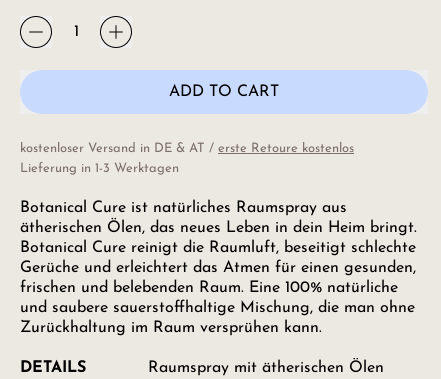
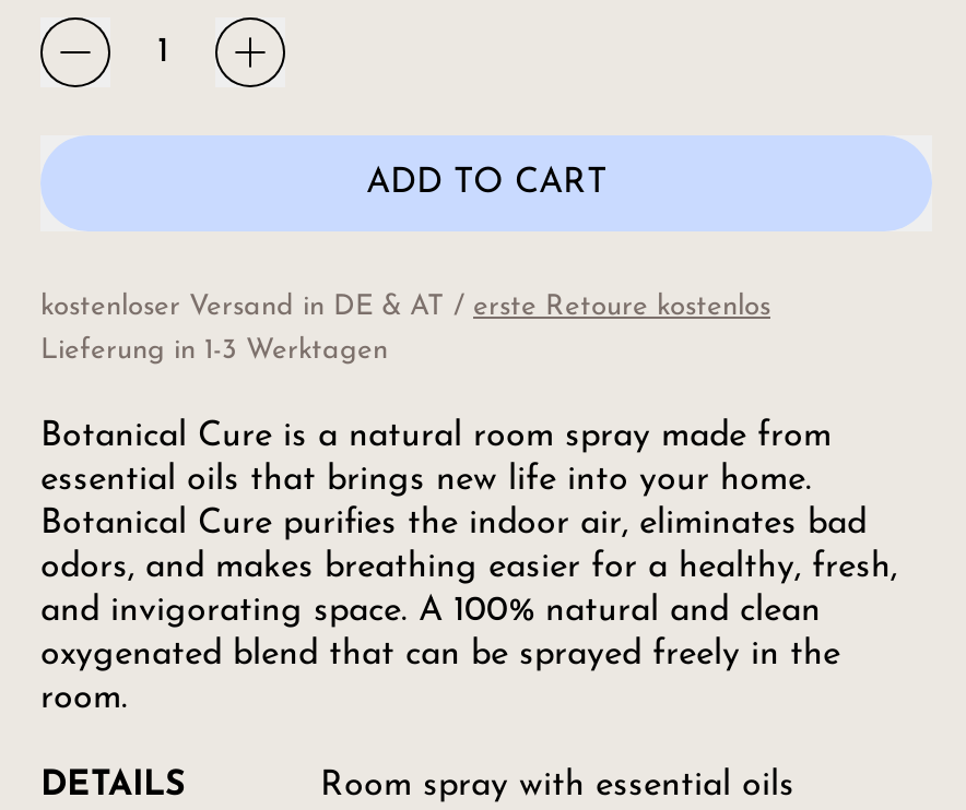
[20,200,417,336] Botanical Cure ist natürliches Raumspray aus | ätherischen Ölen, das neues Leben in dein Heim bringt. | Botanical Cure reinigt die Raumluft, beseitigt schlechte | Gerüche und erleichtert das Atmen für einen gesunden, | frischen und belebenden Raum. Eine 100% natürliche | und saubere sauerstoffhaltige Mischung, die man ohne | Zurückhaltung im Raum versprühen kann. -> [40,419,897,716] Botanical Cure is a natural room spray made from | essential oils that brings new life into your home. | Botanical Cure purifies the indoor air, eliminates bad | odors, and makes breathing easier for a healthy, fresh, | and invigorating space. A 100% natural and clean | oxygenated blend that can be sprayed freely in the | room.
[148,360,384,376] Raumspray mit ätherischen Ölen -> [320,769,794,803] Room spray with essential oils

